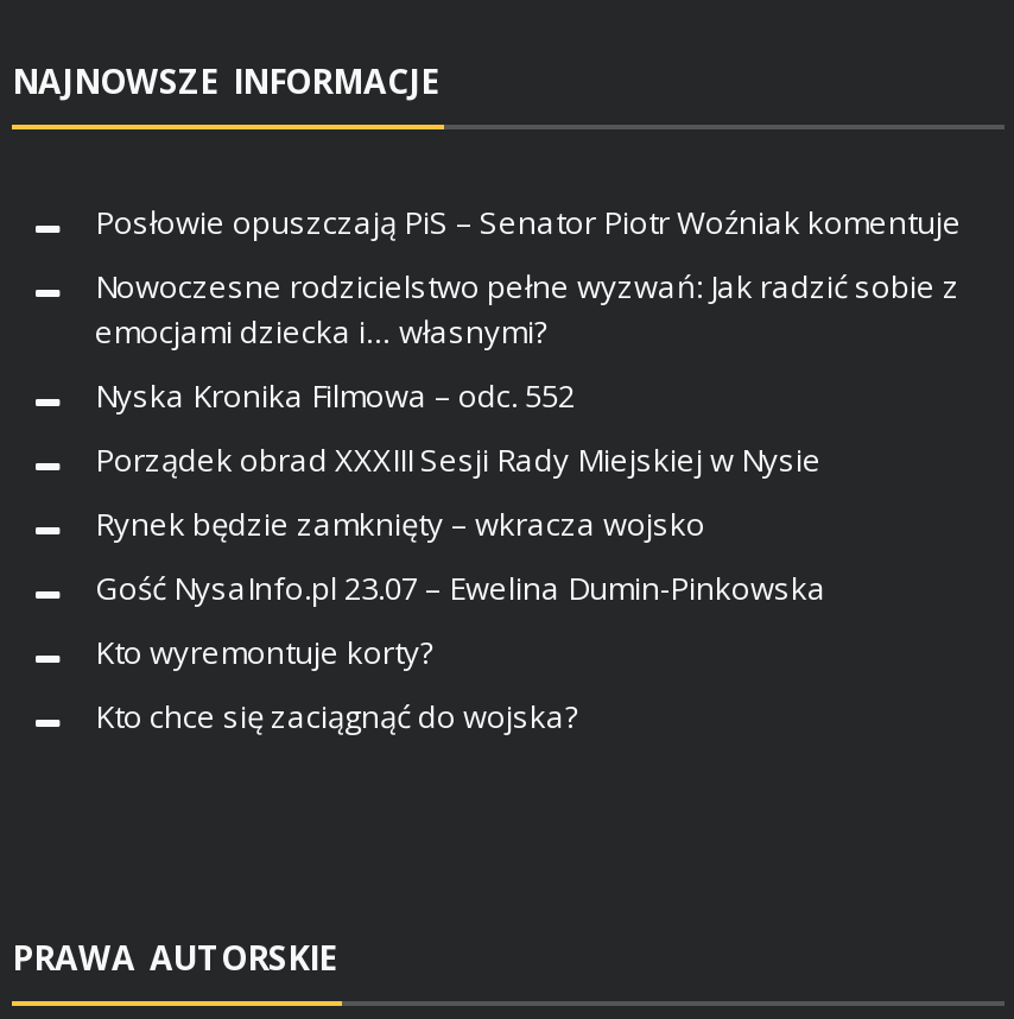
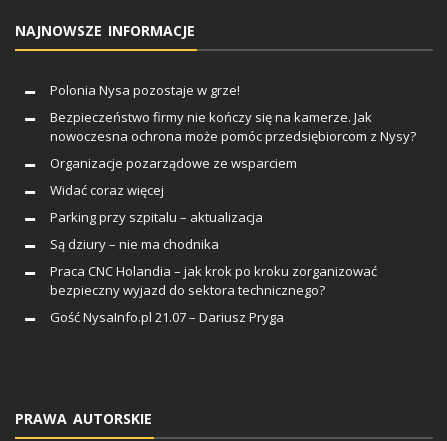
[95,200,962,242] Posłowie opuszczają PiS – Senator Piotr Woźniak komentuje -> [50,80,240,98] Polonia Nysa pozostaje w grze!
[95,264,959,352] Nowoczesne rodzicielstwo pełne wyzwań: Jak radzić sobie z | emocjami dziecka i… własnymi? -> [50,107,416,144] Bezpieczeństwo firmy nie kończy się na kamerze. Jak | nowoczesna ochrona może pomóc przedsiębiorcom z Nysy?
[95,373,575,416] Nyska Kronika Filmowa – odc. 552 -> [50,153,297,171] Organizacje pozarządowe ze wsparciem
[95,437,822,480] Porządek obrad XXXIII Sesji Rady Miejskiej w Nysie -> [50,180,164,198] Widać coraz więcej
[95,501,705,544] Rynek będzie zamknięty – wkracza wojsko -> [50,207,263,225] Parking przy szpitalu – aktualizacja
[95,565,826,608] Gość NysaInfo.pl 23.07 – Ewelina Dumin-Pinkowska -> [50,234,219,252] Są dziury – nie ma chodnika
[95,629,435,672] Kto wyremontuje korty? -> [50,261,377,298] Praca CNC Holandia – jak krok po kroku zorganizować | bezpieczny wyjazd do sektora technicznego?
[95,694,579,736] Kto chce się zaciągnąć do wojska? -> [50,307,284,325] Gość NysaInfo.pl 21.07 – Dariusz Pryga

